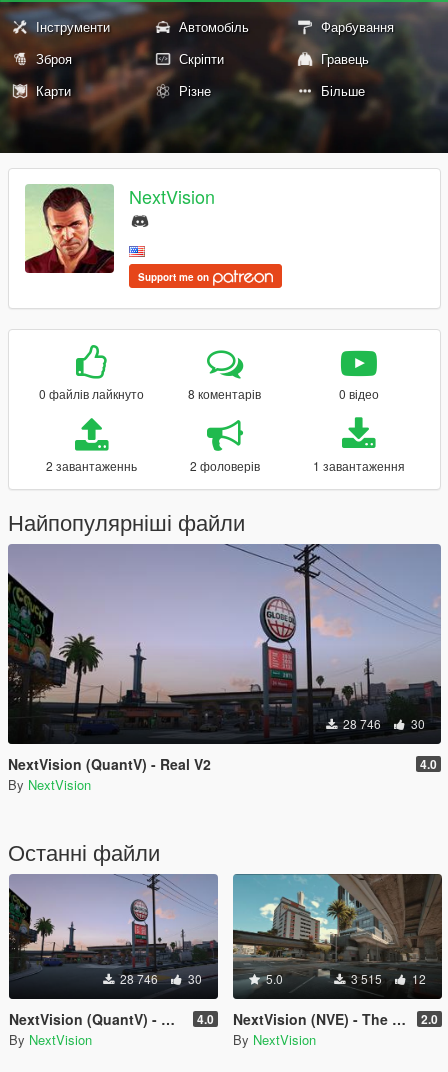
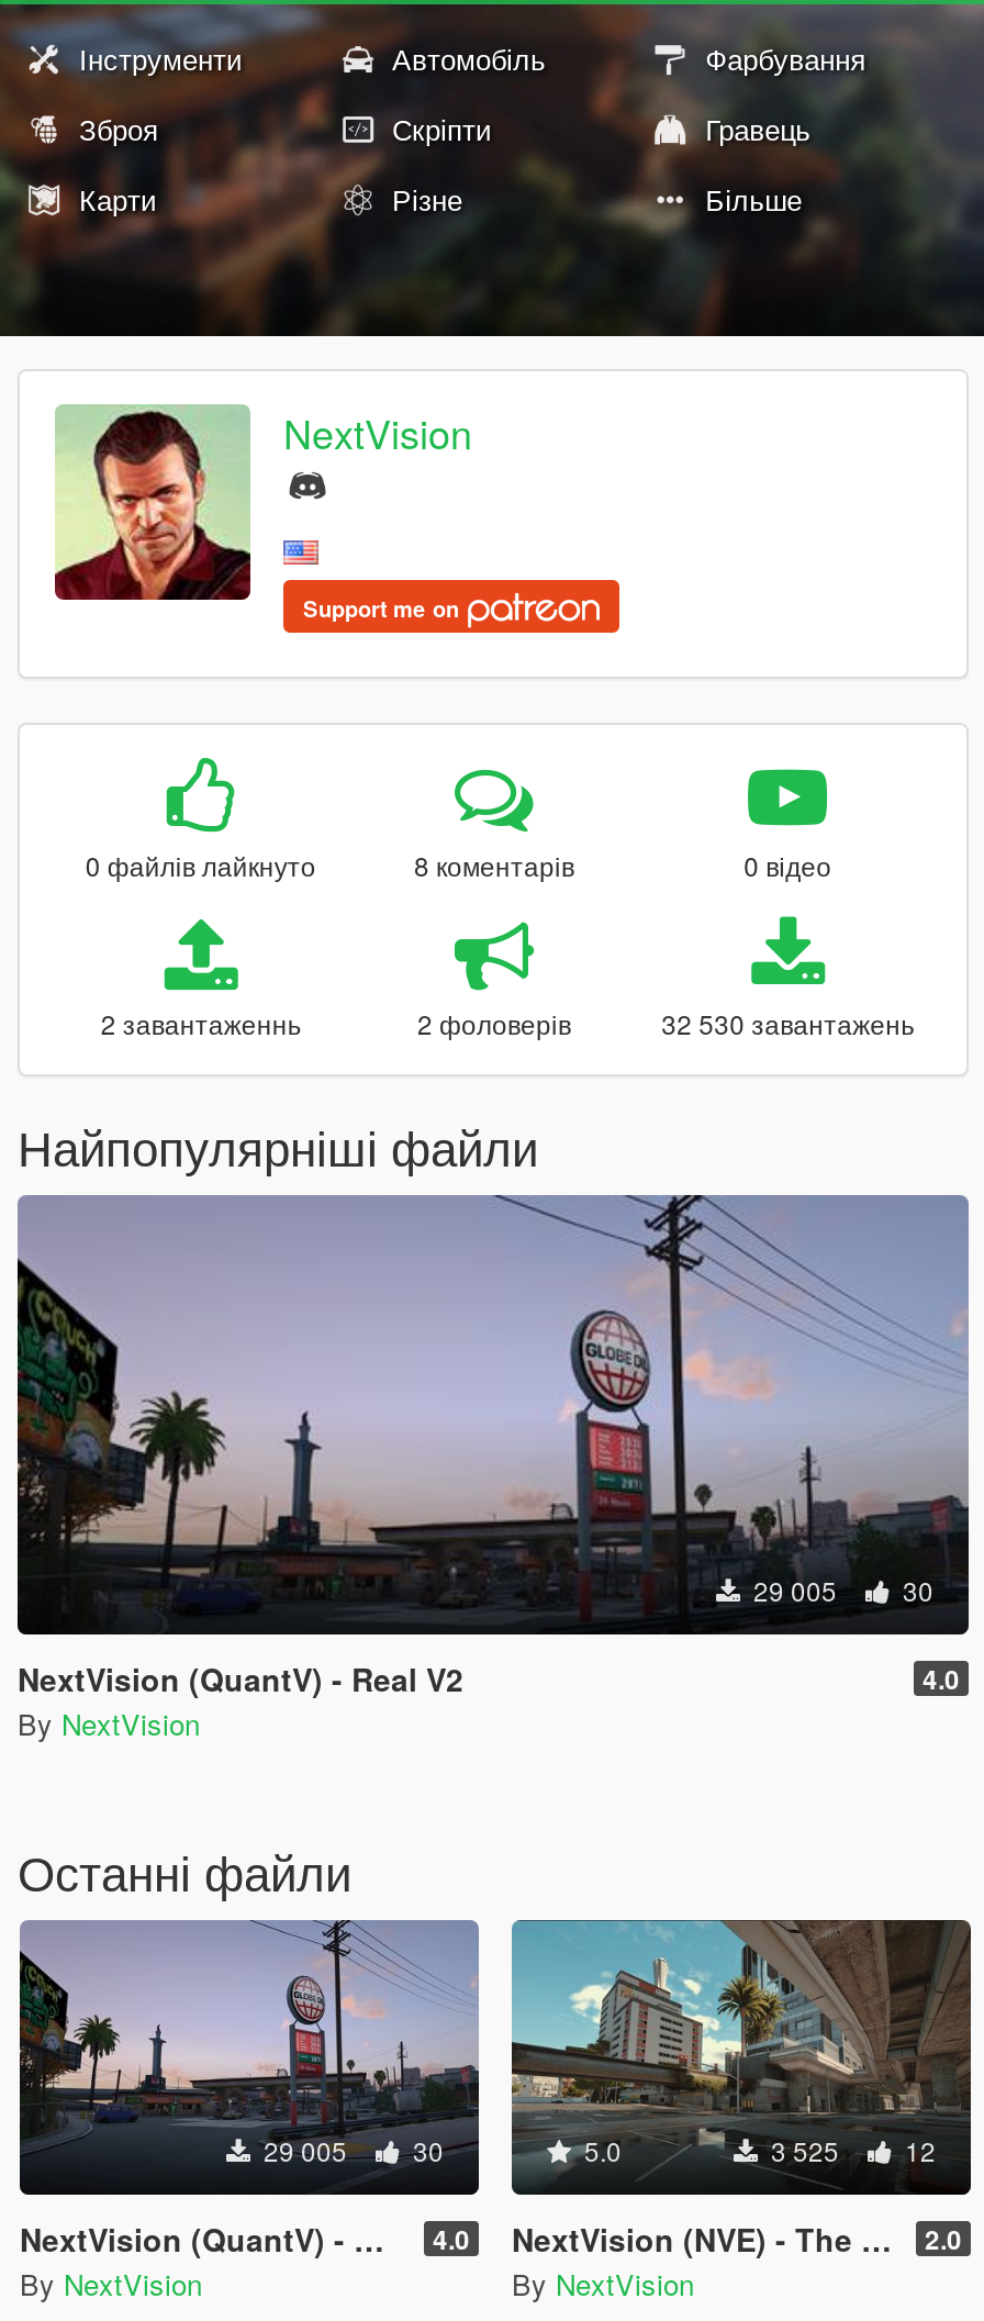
[313,457,405,474] 1 завантаження -> [661,1003,914,1040] 32 530 завантажень
[340,715,425,732] 28 746 30 -> [747,1570,933,1607] 29 005 30
[117,970,202,987] 28 746 30 -> [257,2130,444,2167] 29 005 30
[348,970,426,987] 3 515 12 -> [764,2130,936,2167] 3 525 12

